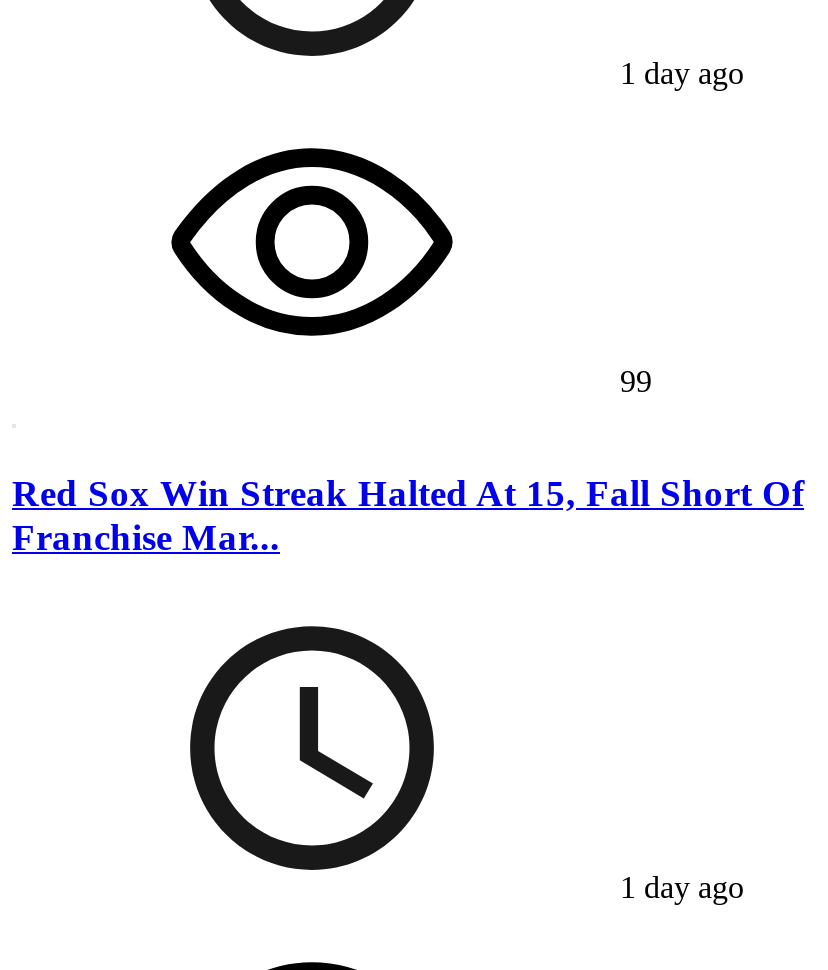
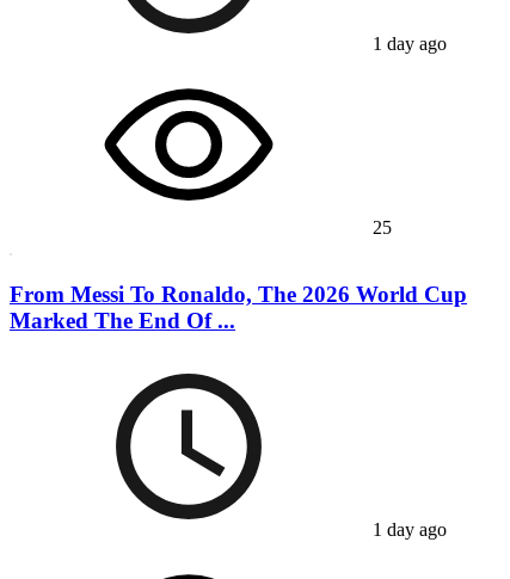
[612,363,652,397] 99 -> [368,217,392,237] 25
[12,473,804,559] Red Sox Win Streak Halted At 15, Fall Short Of | Franchise Mar... -> [10,282,467,334] From Messi To Ronaldo, The 2026 World Cup | Marked The End Of ...

